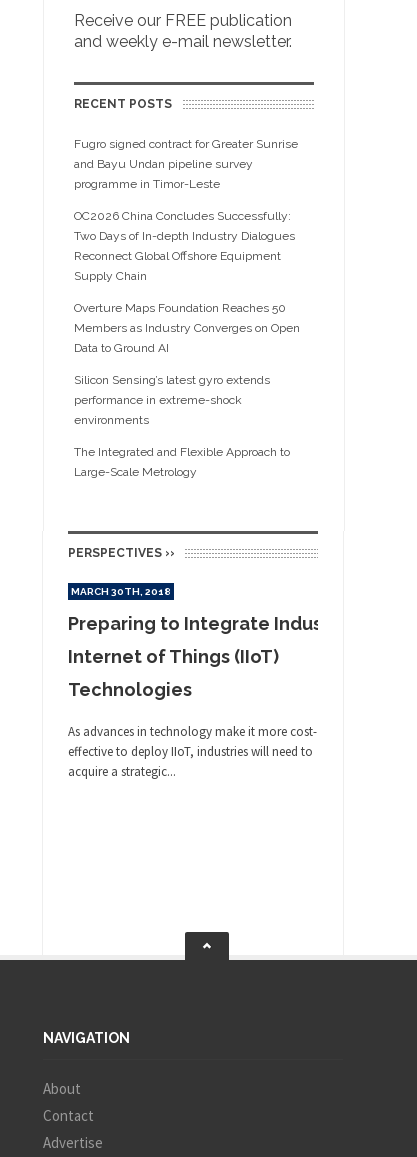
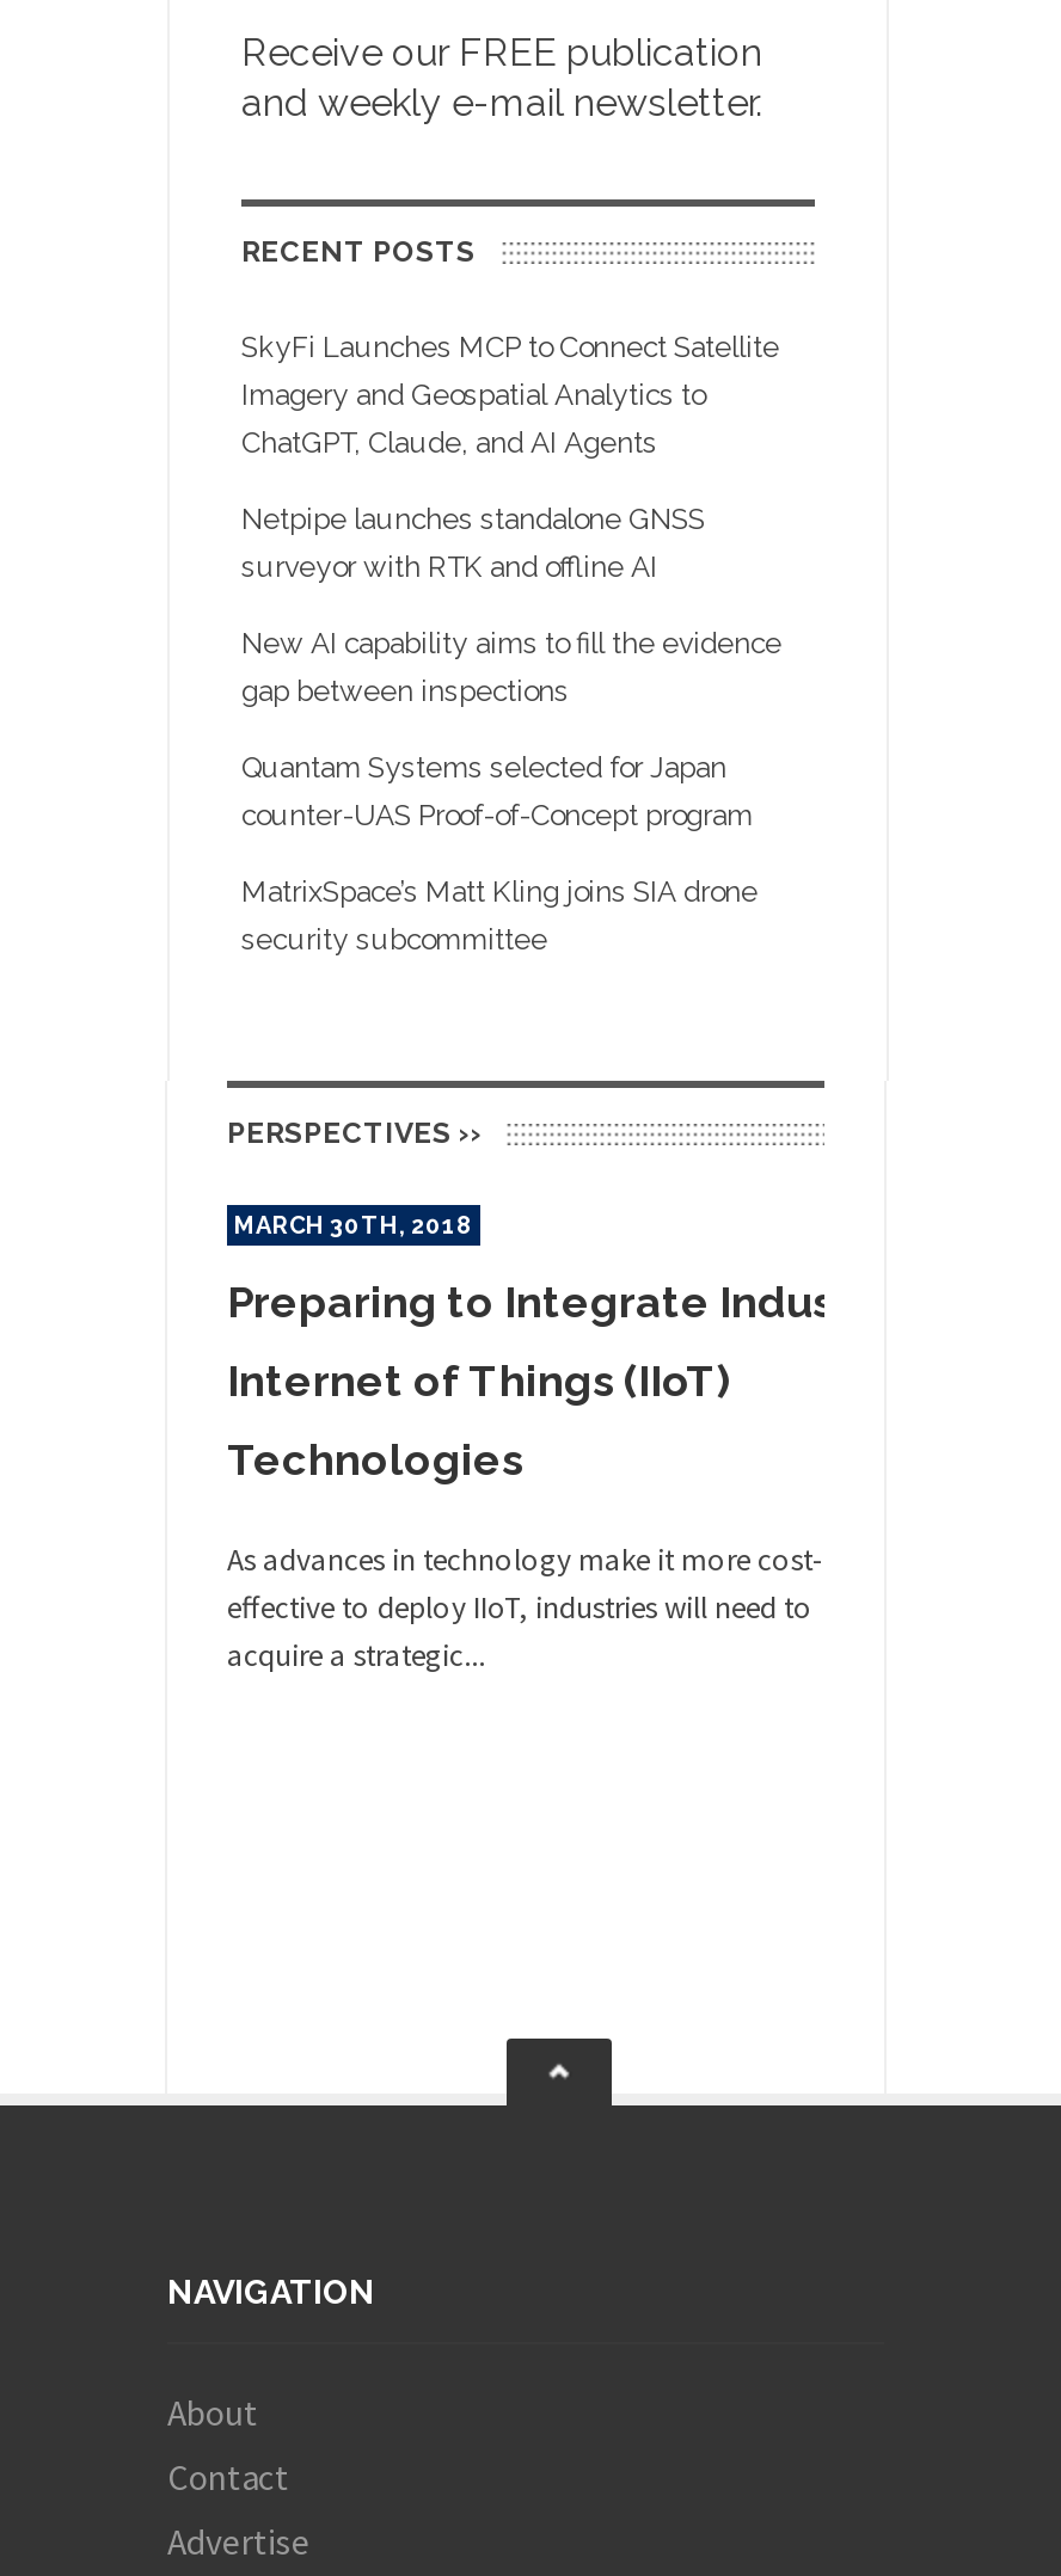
[74,137,298,191] Fugro signed contract for Greater Sunrise | and Bayu Undan pipeline survey | programme in Timor-Leste -> [241,331,779,460] SkyFi Launches MCP to Connect Satellite | Imagery and Geospatial Analytics to | ChatGPT, Claude, and AI Agents
[74,209,295,283] OC2026 China Concludes Successfully: | Two Days of In-depth Industry Dialogues | Reconnect Global Offshore Equipment | Supply Chain -> [241,503,705,584] Netpipe launches standalone GNSS | surveyor with RTK and offline AI
[74,301,300,355] Overture Maps Foundation Reaches 50 | Members as Industry Converges on Open | Data to Ground AI -> [241,627,781,708] New AI capability aims to fill the evidence | gap between inspections
[74,373,270,427] Silicon Sensing’s latest gyro extends | performance in extreme-shock | environments -> [241,751,753,832] Quantam Systems selected for Japan | counter-UAS Proof-of-Concept program
[74,445,290,479] The Integrated and Flexible Approach to | Large-Scale Metrology -> [241,875,758,957] MatrixSpace’s Matt Kling joins SIA drone | security subcommittee

